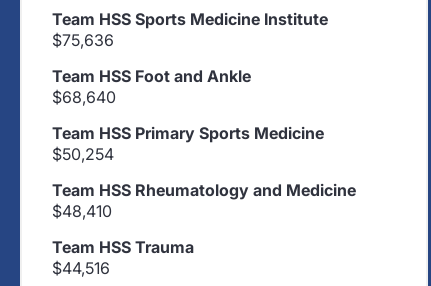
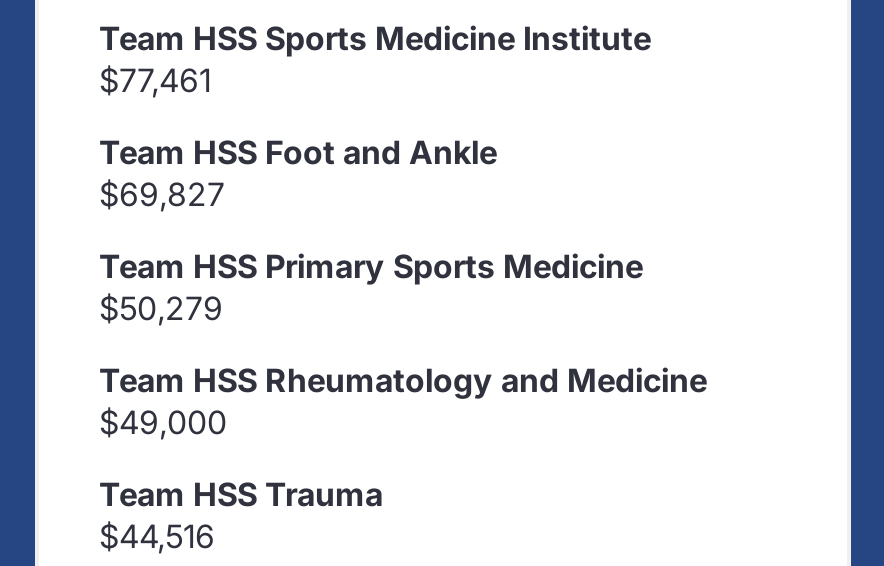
[52,30,114,50] $75,636 -> [99,60,211,100] $77,461
[52,87,116,107] $68,640 -> [99,174,225,214] $69,827
[52,144,114,164] $50,254 -> [99,288,223,328] $50,279
[52,201,112,221] $48,410 -> [99,402,227,442] $49,000

